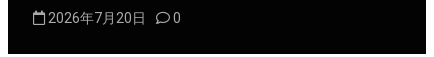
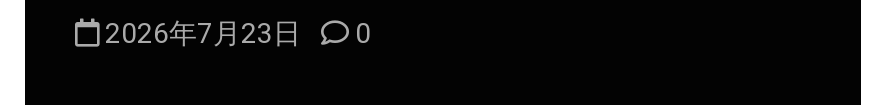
[48,10,181,26] 2026年7月20日 0 -> [105,16,371,48] 2026年7月23日 0

